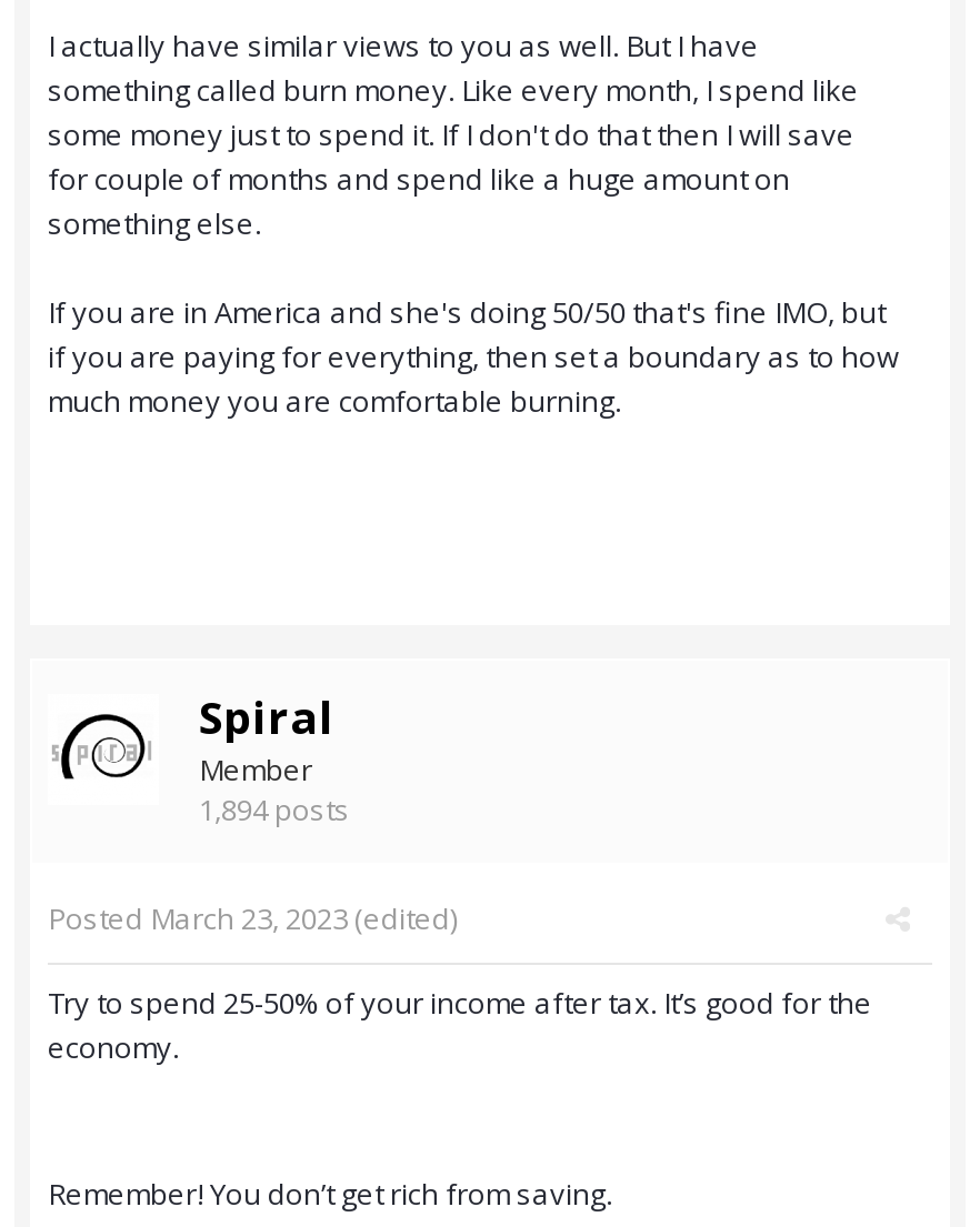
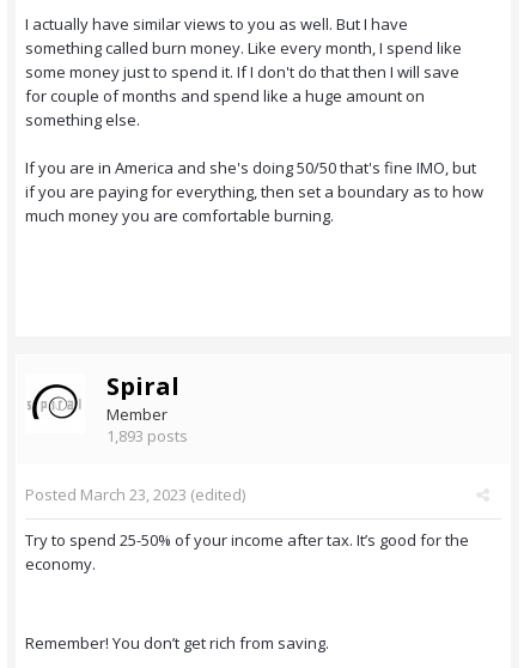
[199,790,350,830] 1,894 posts -> [106,425,188,447] 1,893 posts

